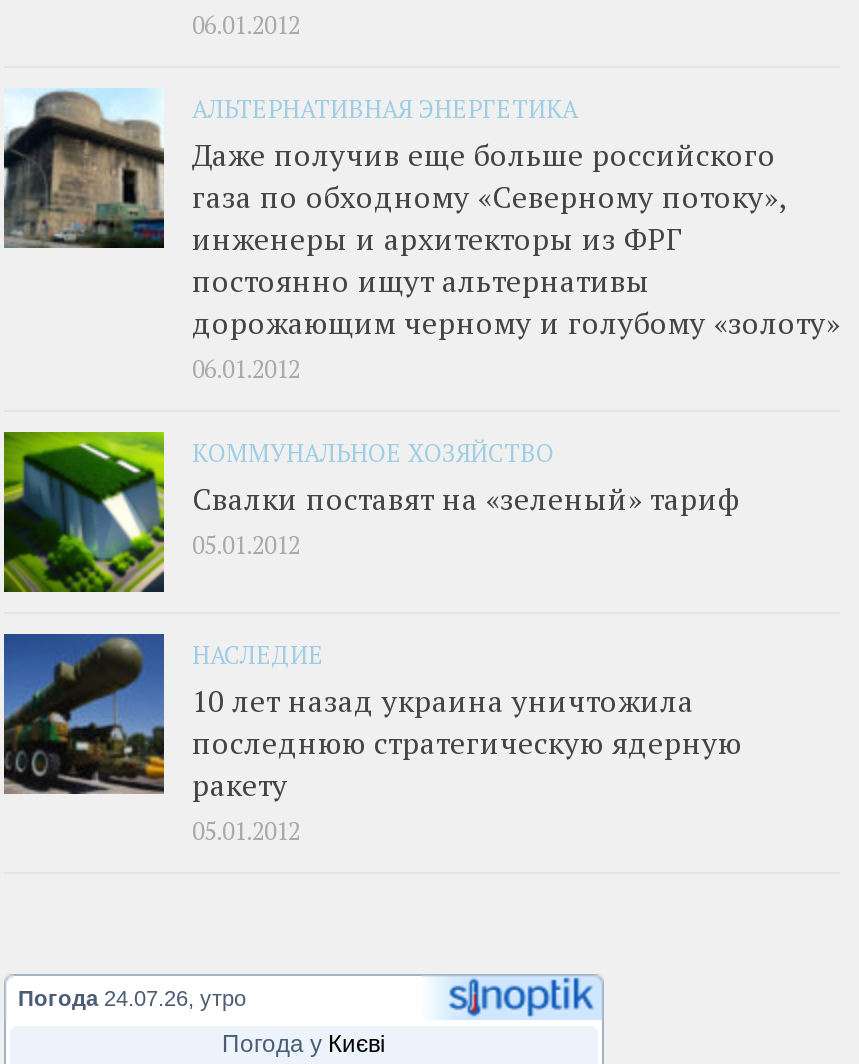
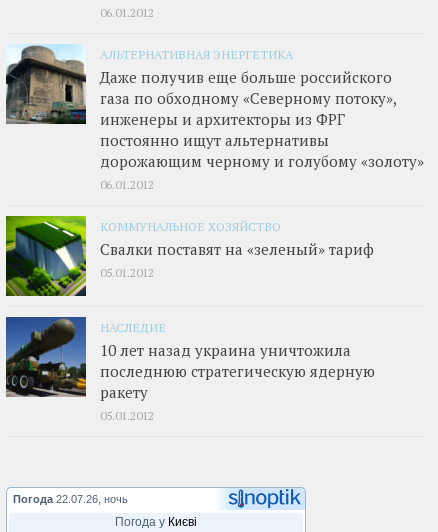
[18,985,246,1009] Погода 24.07.26, утро -> [13,493,128,505] Погода 22.07.26, ночь

